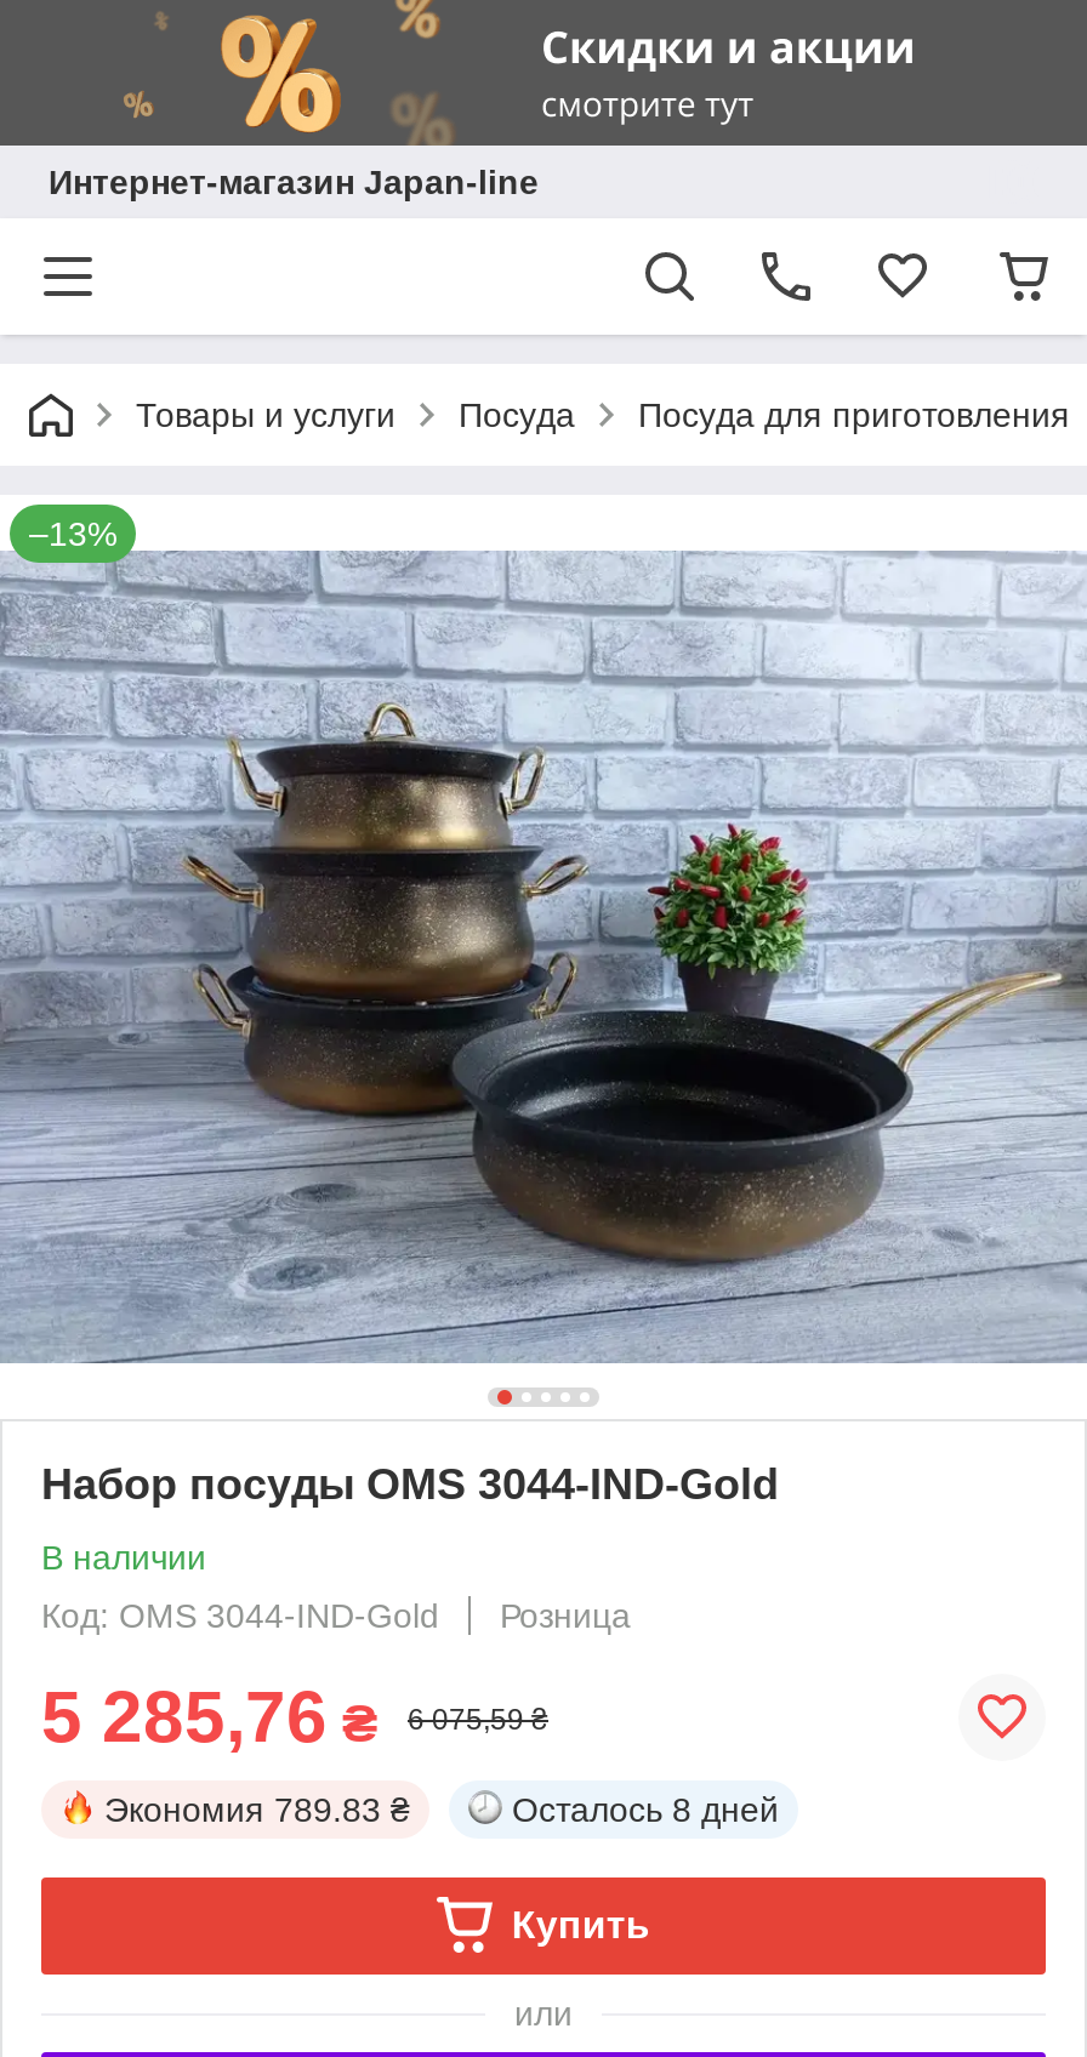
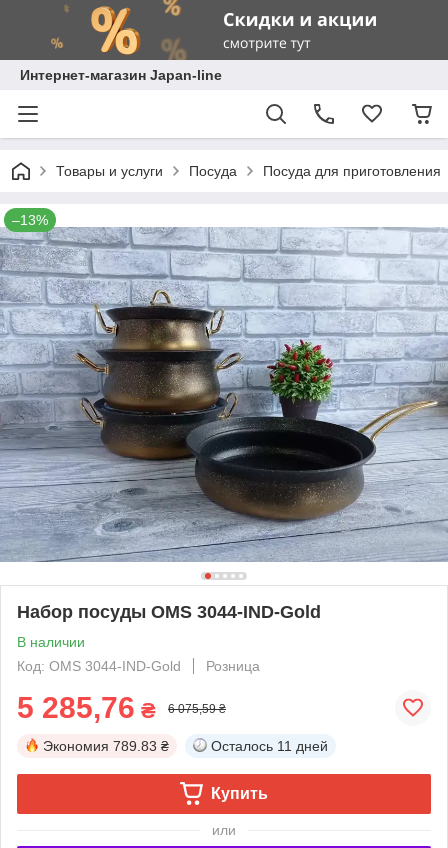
[512,1790,779,1828] Осталось 8 дней -> [211,738,328,754] Осталось 11 дней

